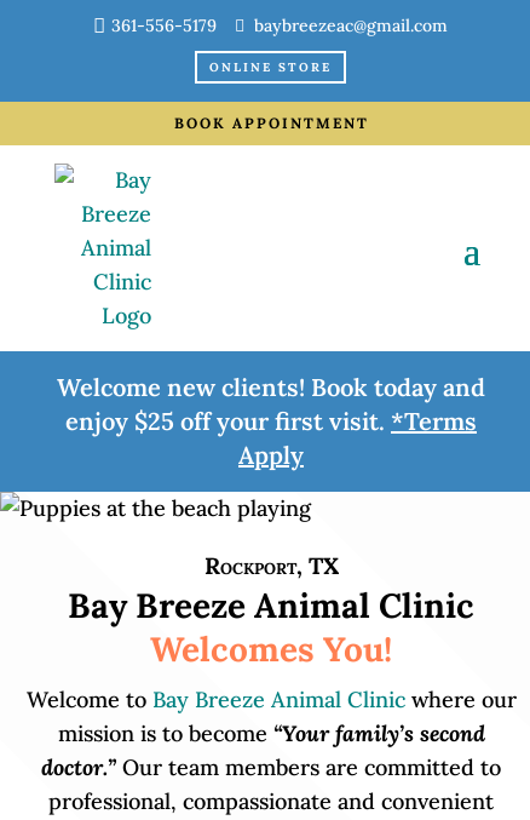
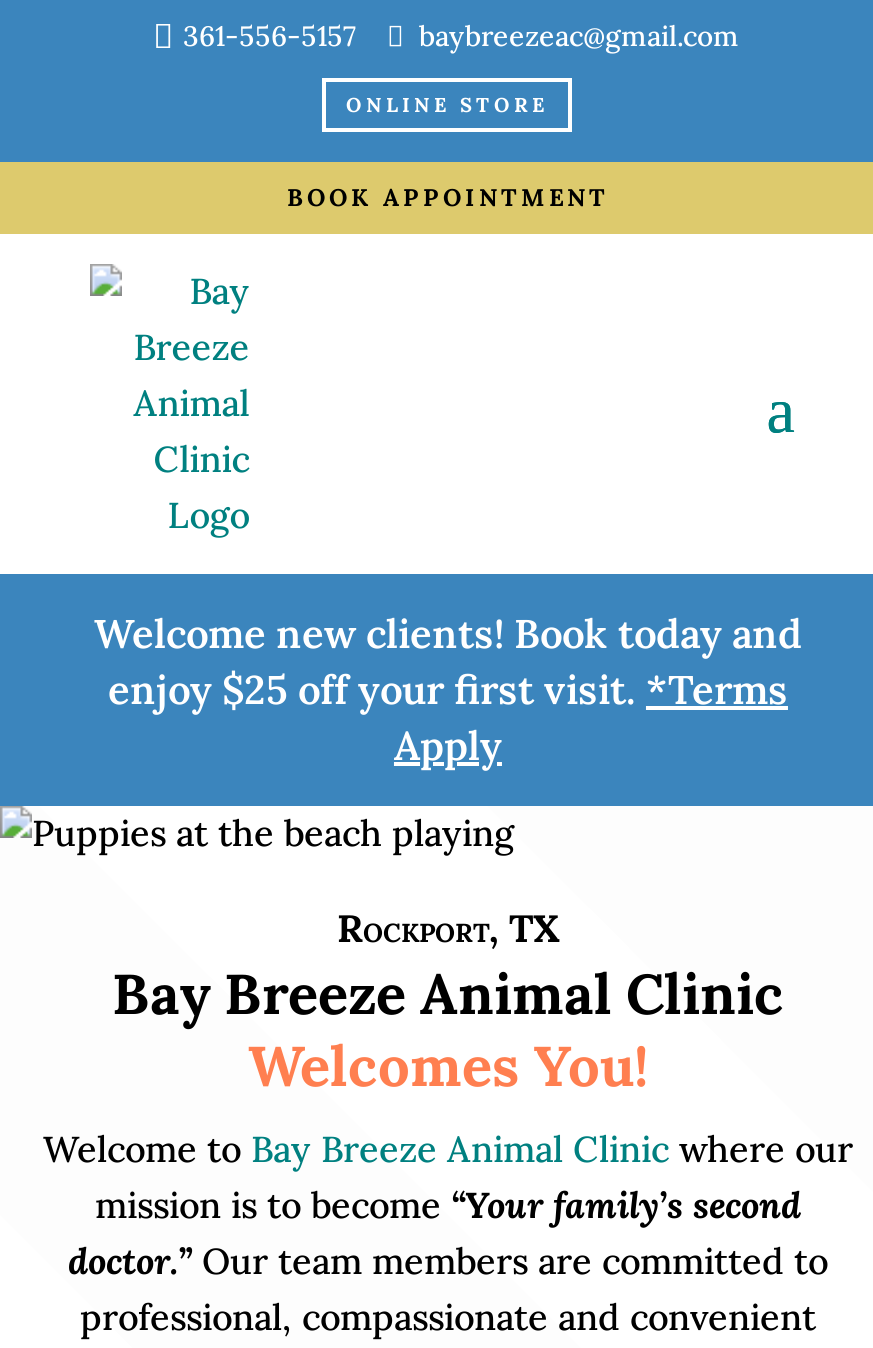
[111,15,447,36] 361-556-5179 baybreezeac@gmail.com -> [183,18,739,54] 361-556-5157 baybreezeac@gmail.com

